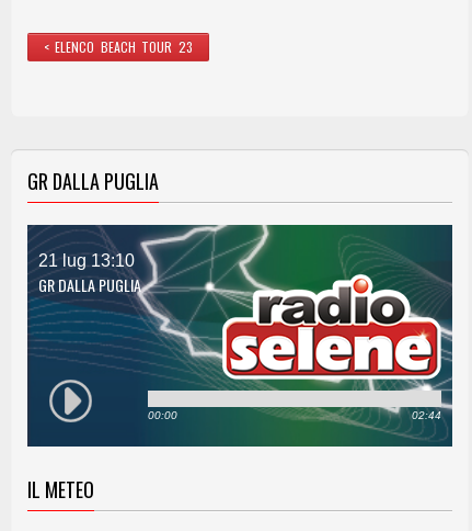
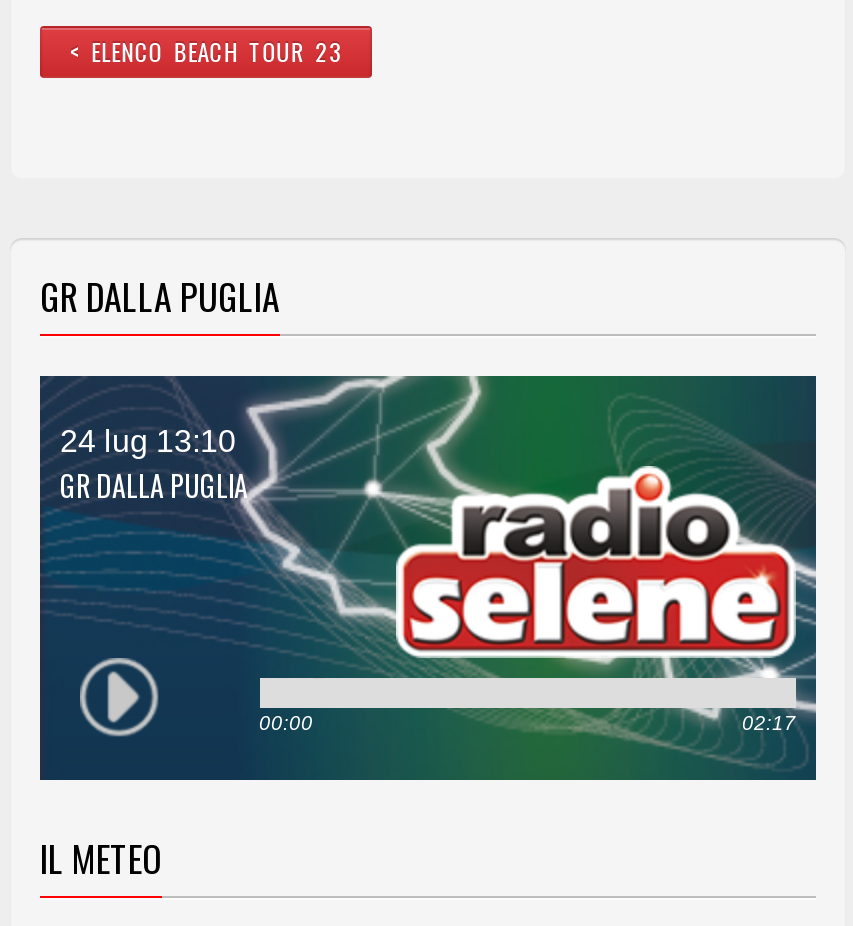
[38,252,135,270] 21 lug 13:10 -> [60,425,236,459] 24 lug 13:10
[412,410,441,422] 02:44 -> [742,713,796,735] 02:17

